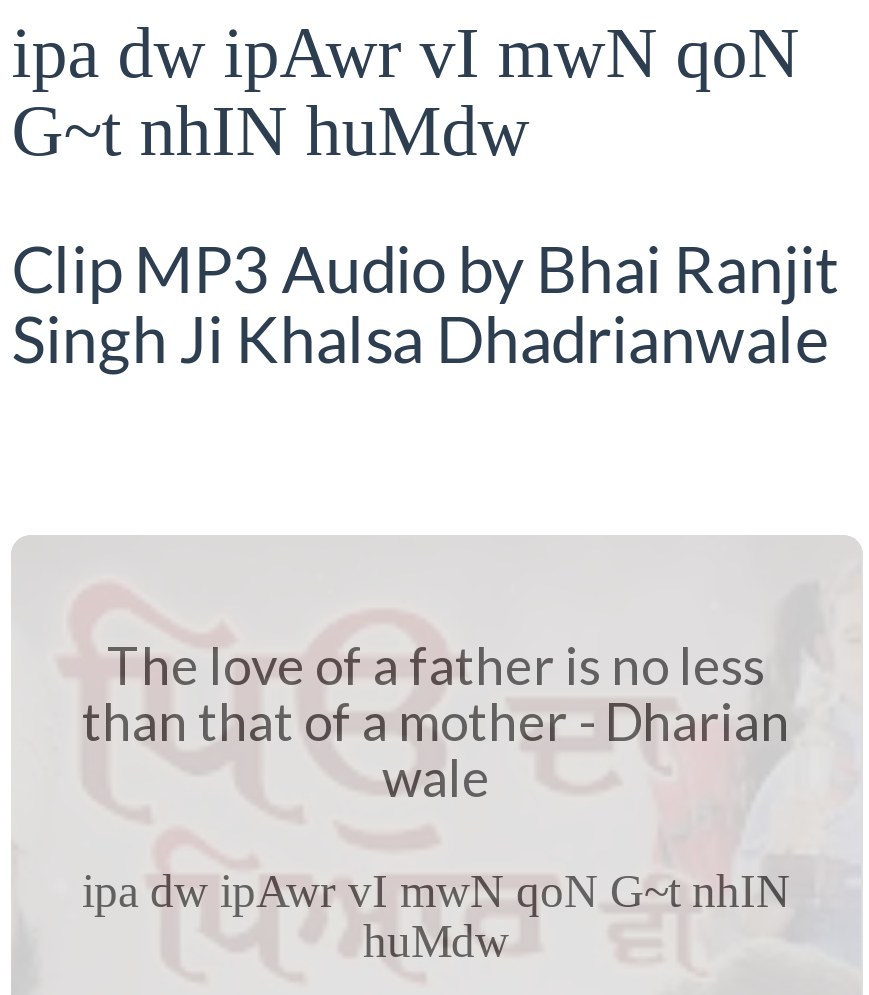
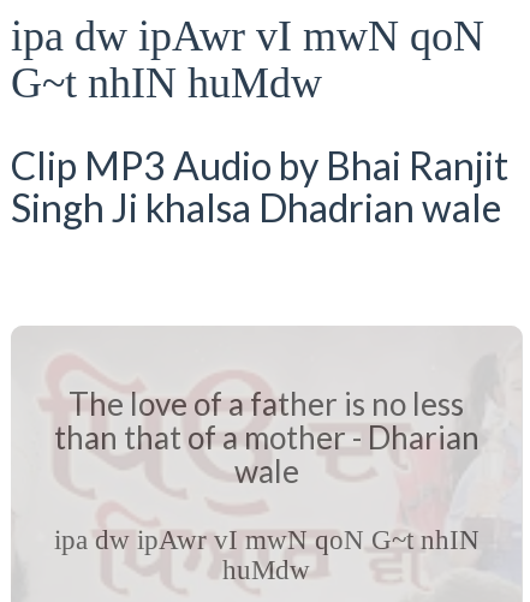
[11,299,827,377] Singh Ji Khalsa Dhadrianwale -> [11,184,501,231] Singh Ji khalsa Dhadrian wale

